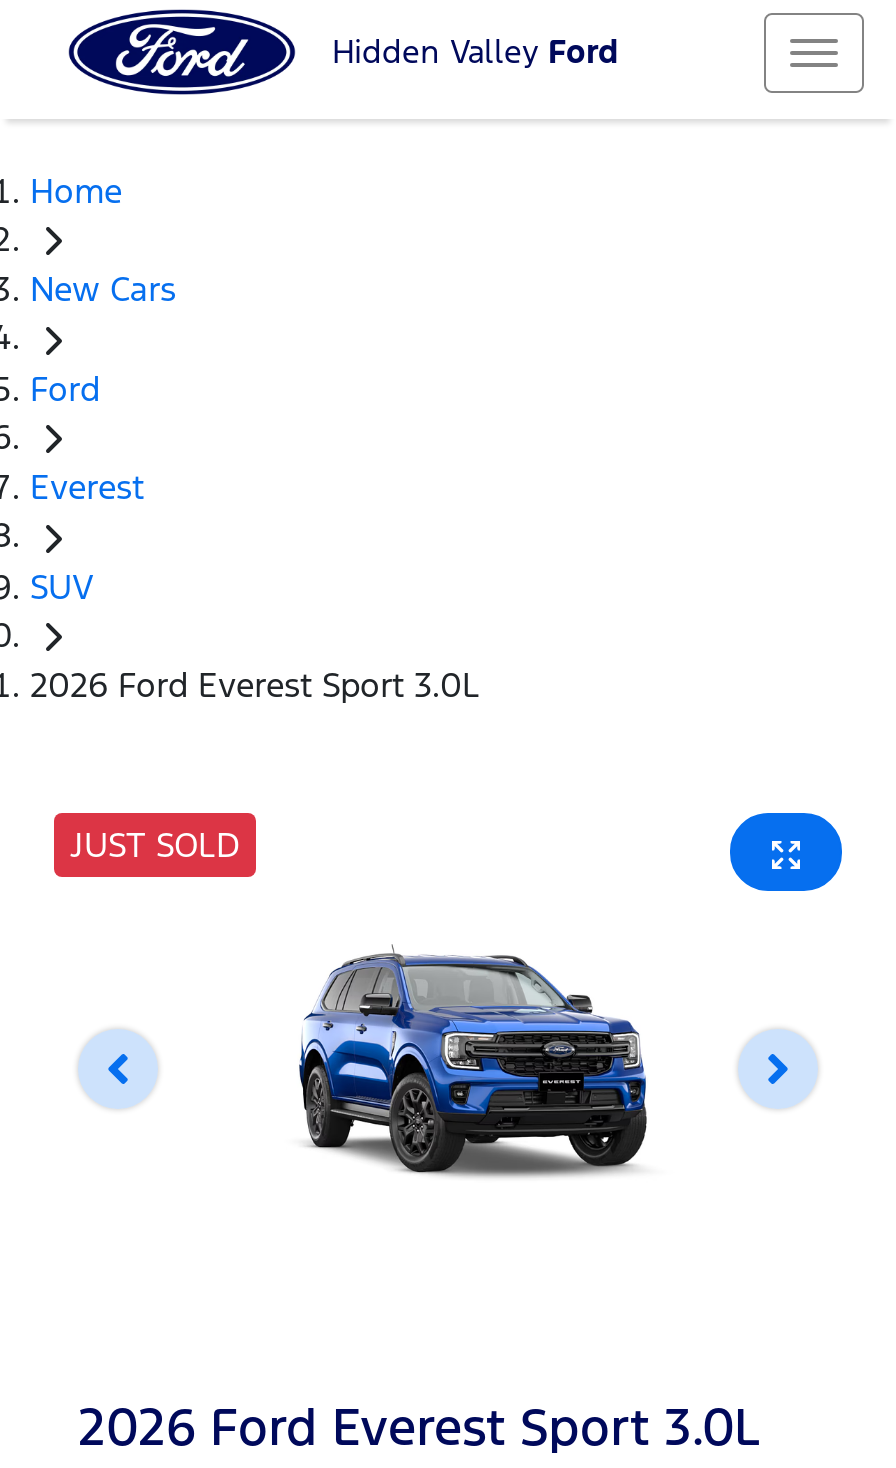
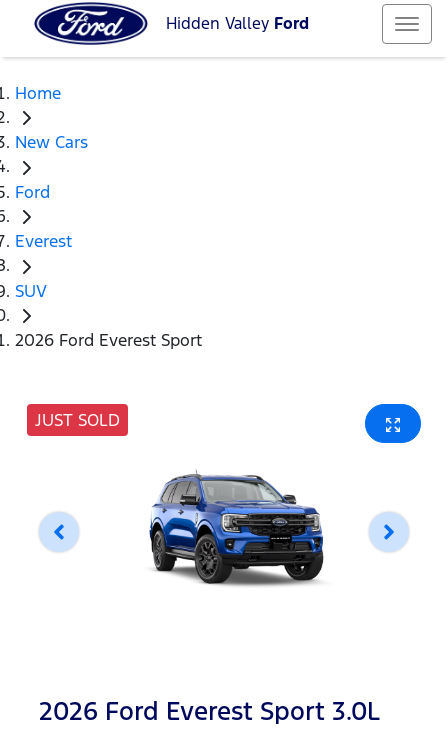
[30,664,480,708] 2026 Ford Everest Sport 3.0L -> [15,329,202,351] 2026 Ford Everest Sport

